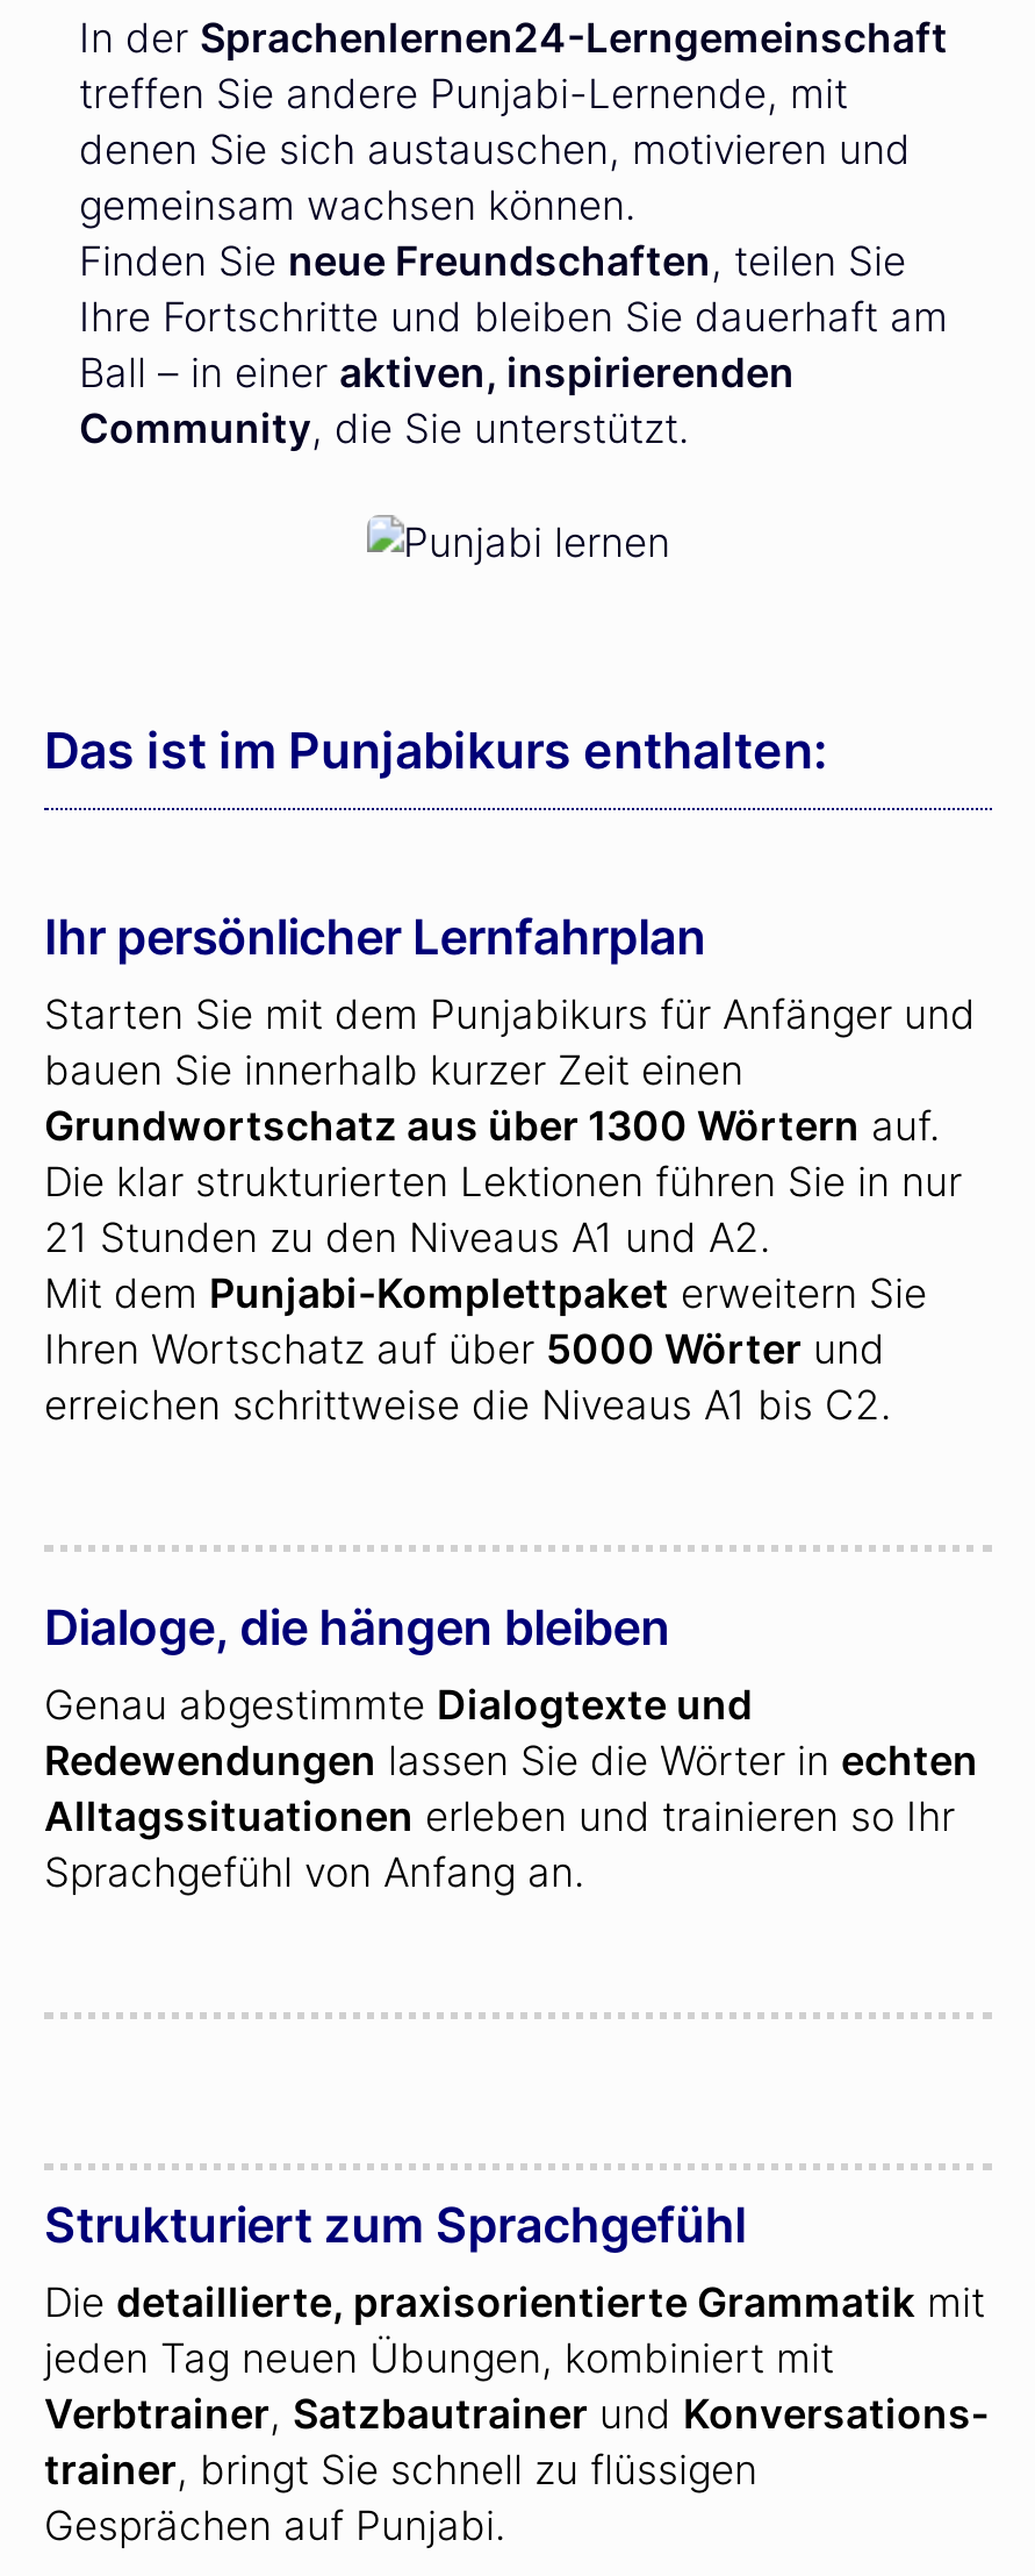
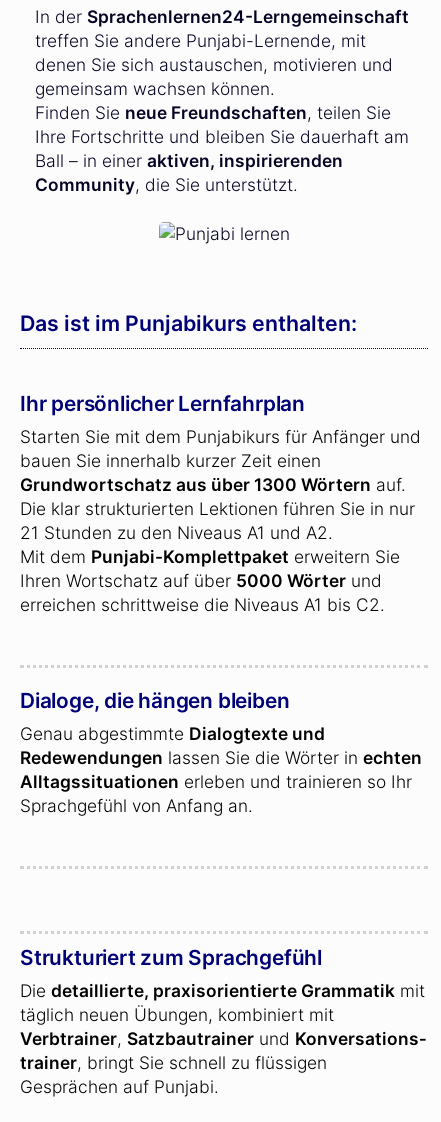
[44,2333,834,2382] jeden Tag neuen Übungen, kombiniert mit -> [20,1004,334,1025] täglich neuen Übungen, kombiniert mit

